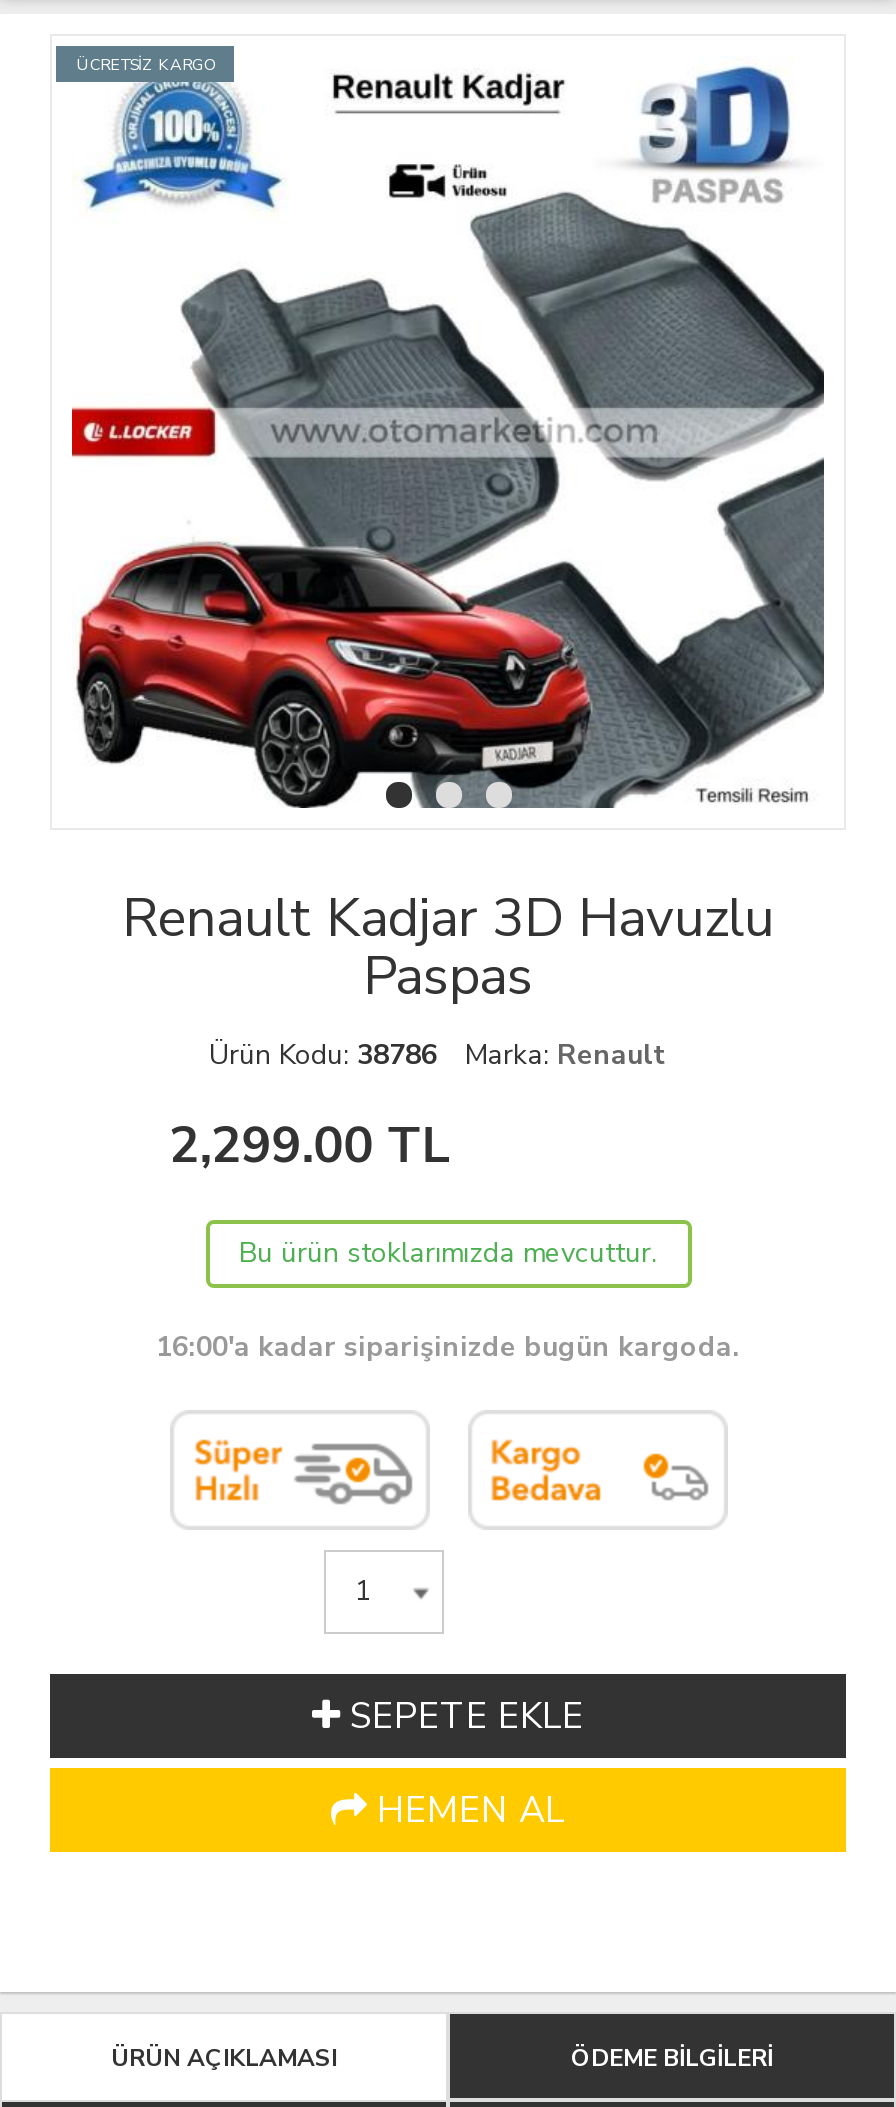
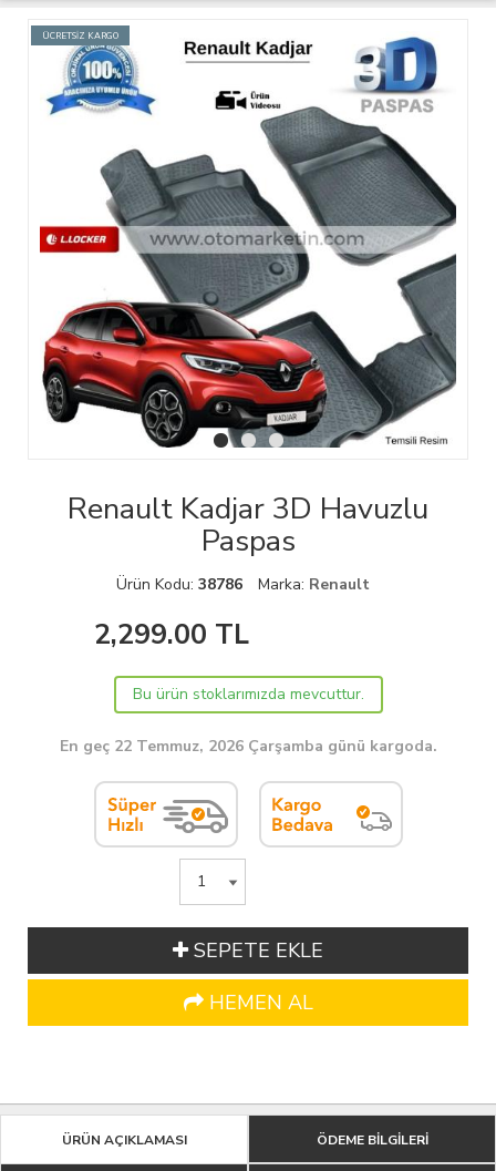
[156,1329,740,1367] 16:00'a kadar siparişinizde bugün kargoda. -> [59,736,437,757] En geç 22 Temmuz, 2026 Çarşamba günü kargoda.

